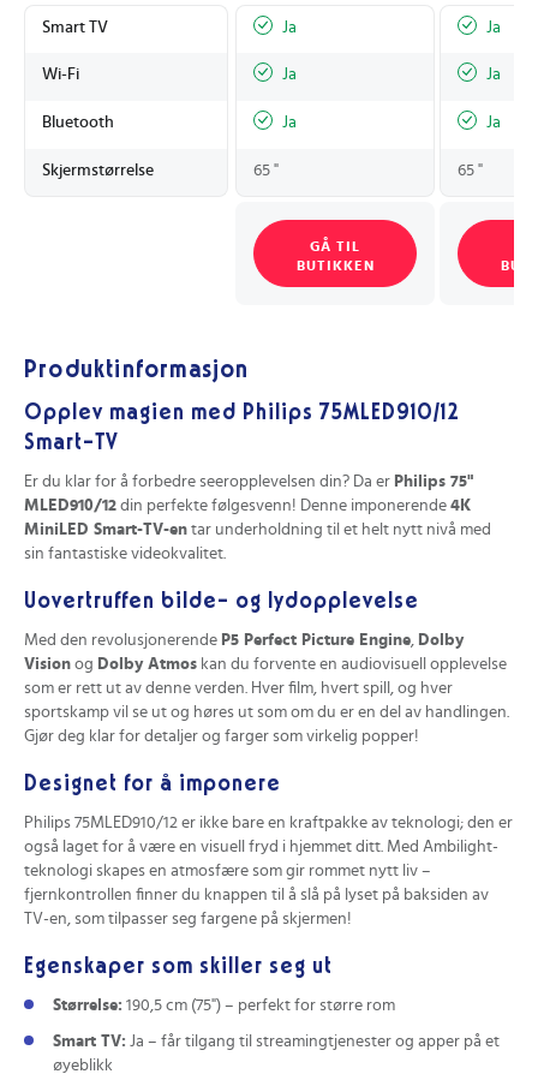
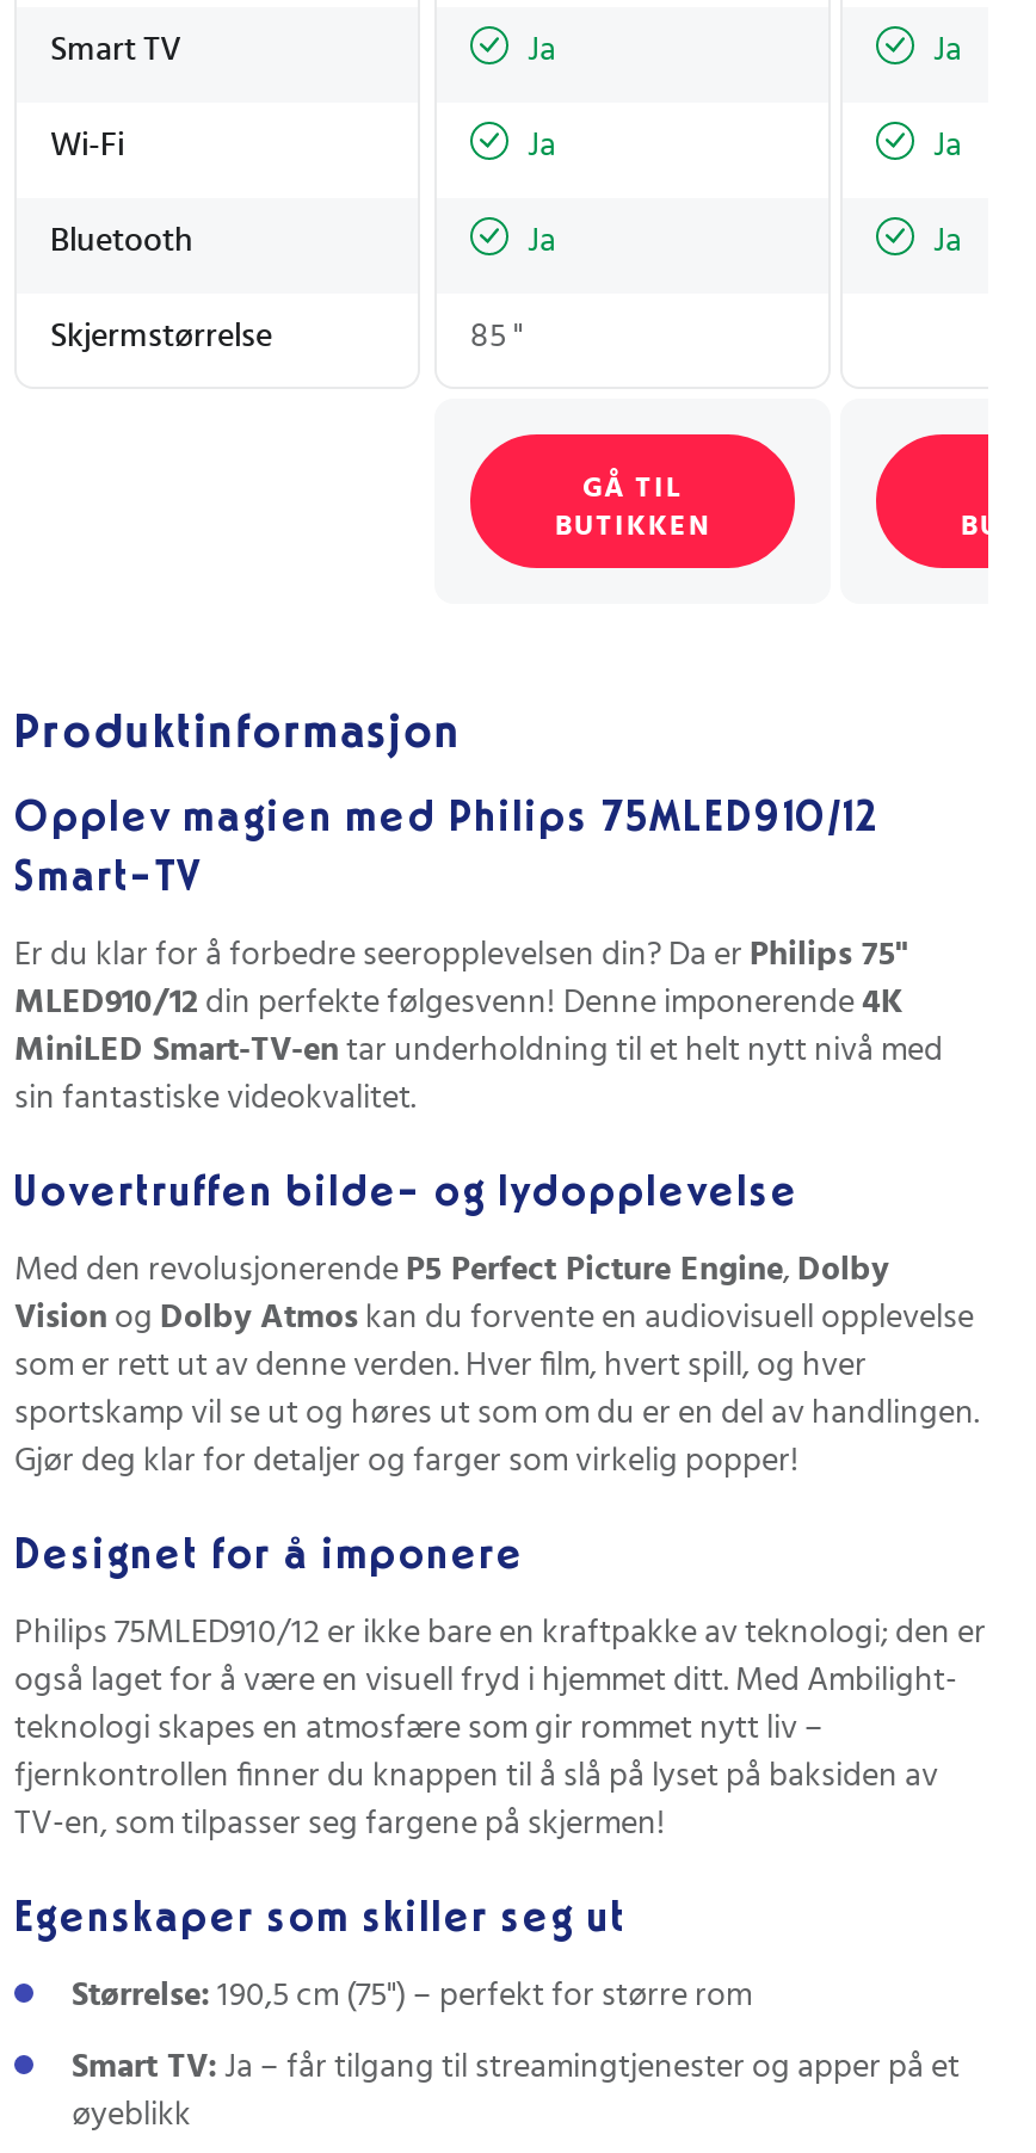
[253,162,483,179] 65 " | 65 " -> [470,319,523,353] 85 "

